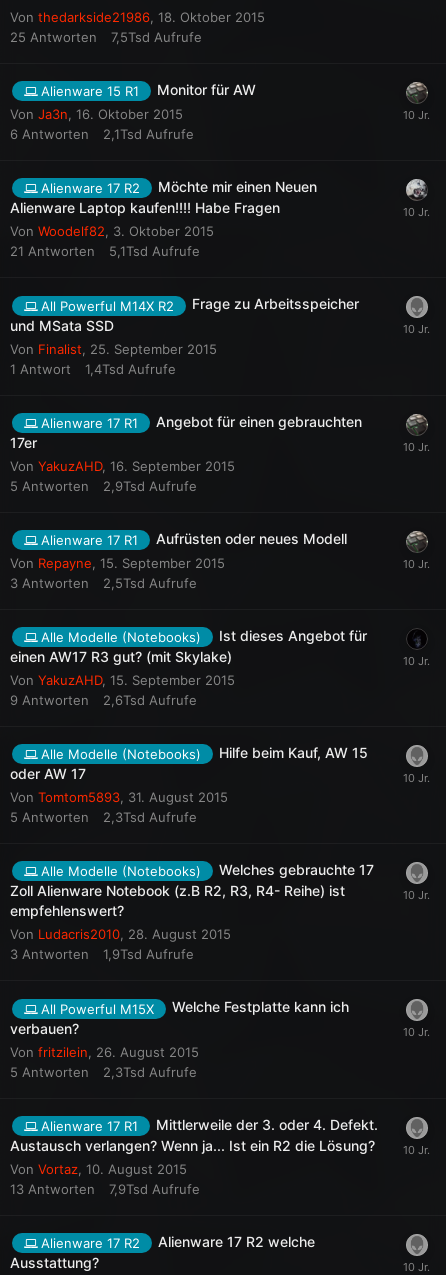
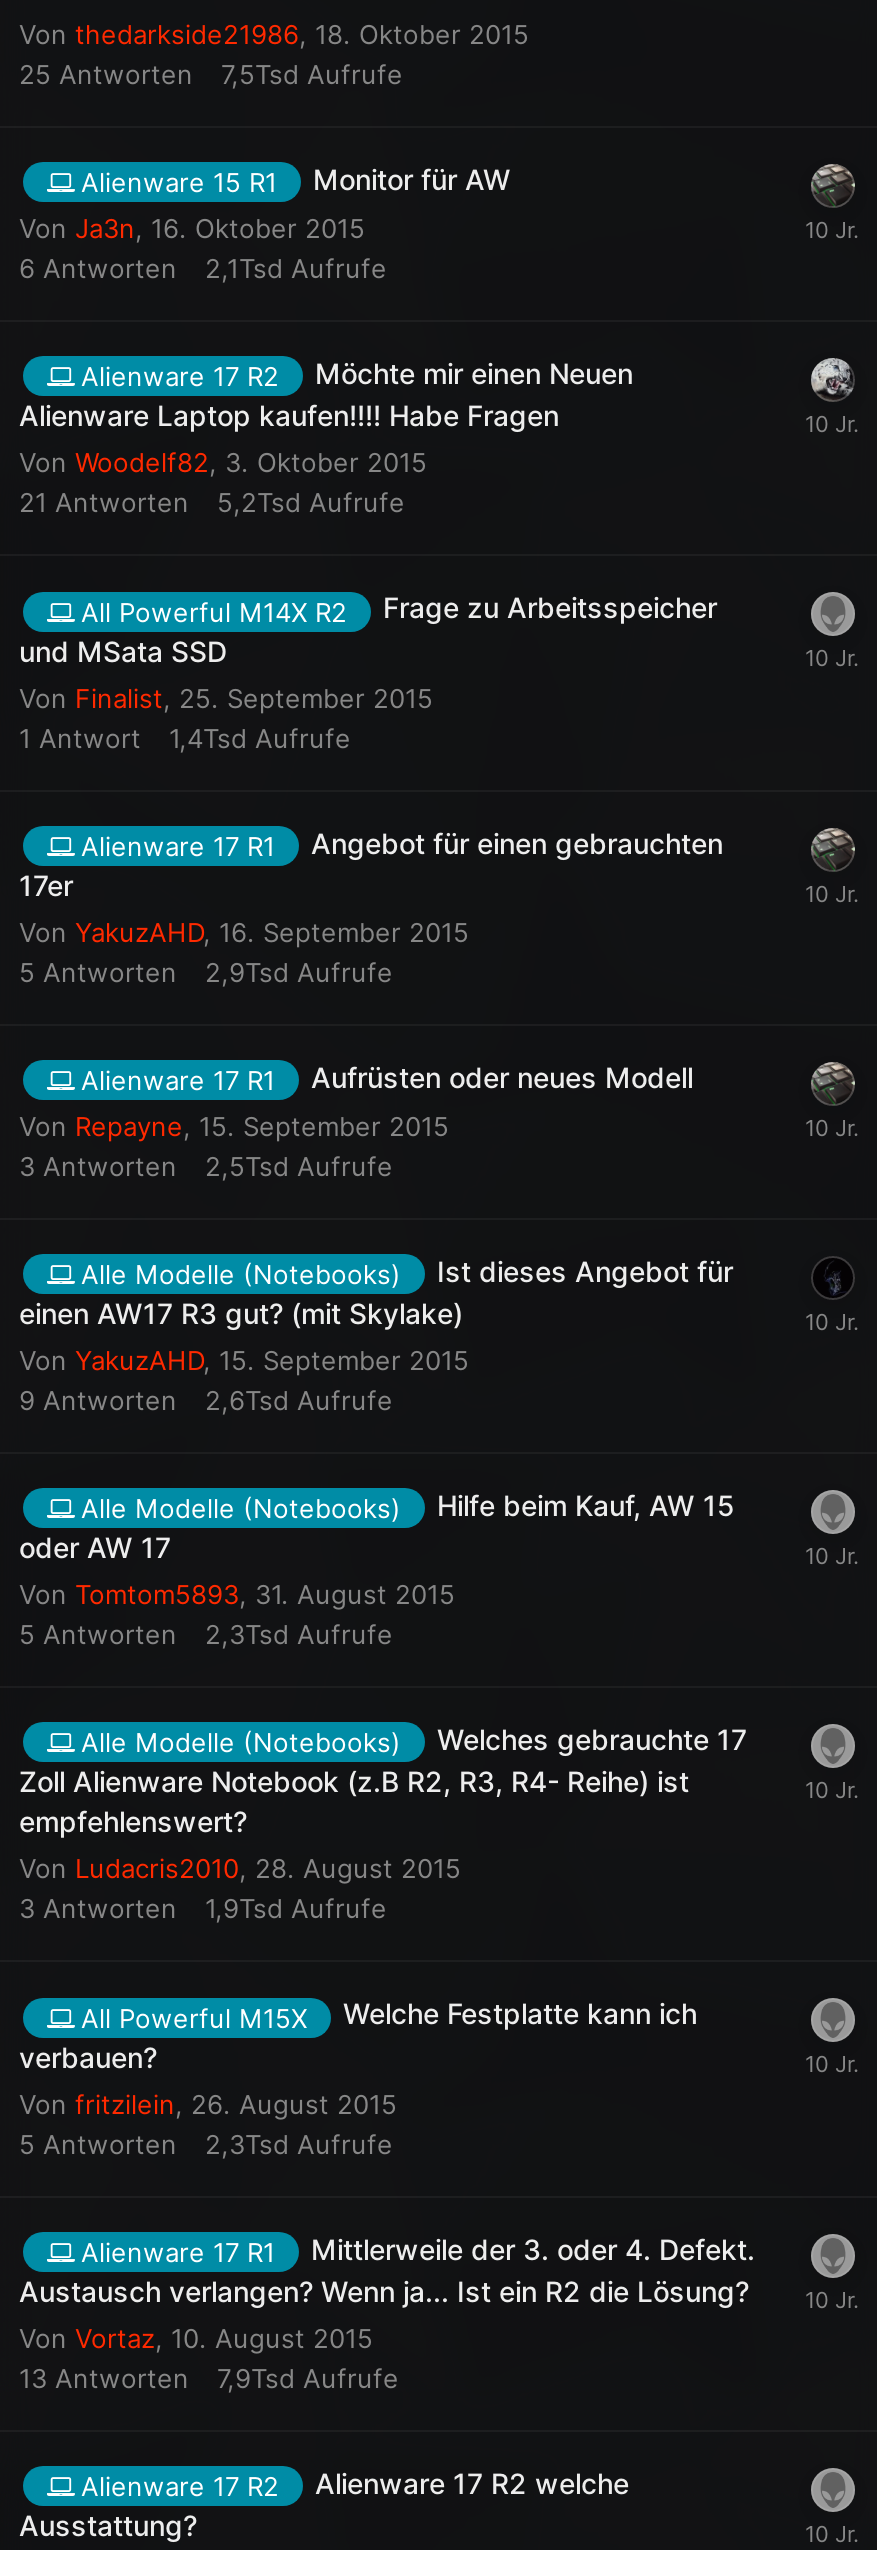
[10,243,200,259] 21 Antworten 5,1Tsd Aufrufe -> [19,487,405,519] 21 Antworten 5,2Tsd Aufrufe

